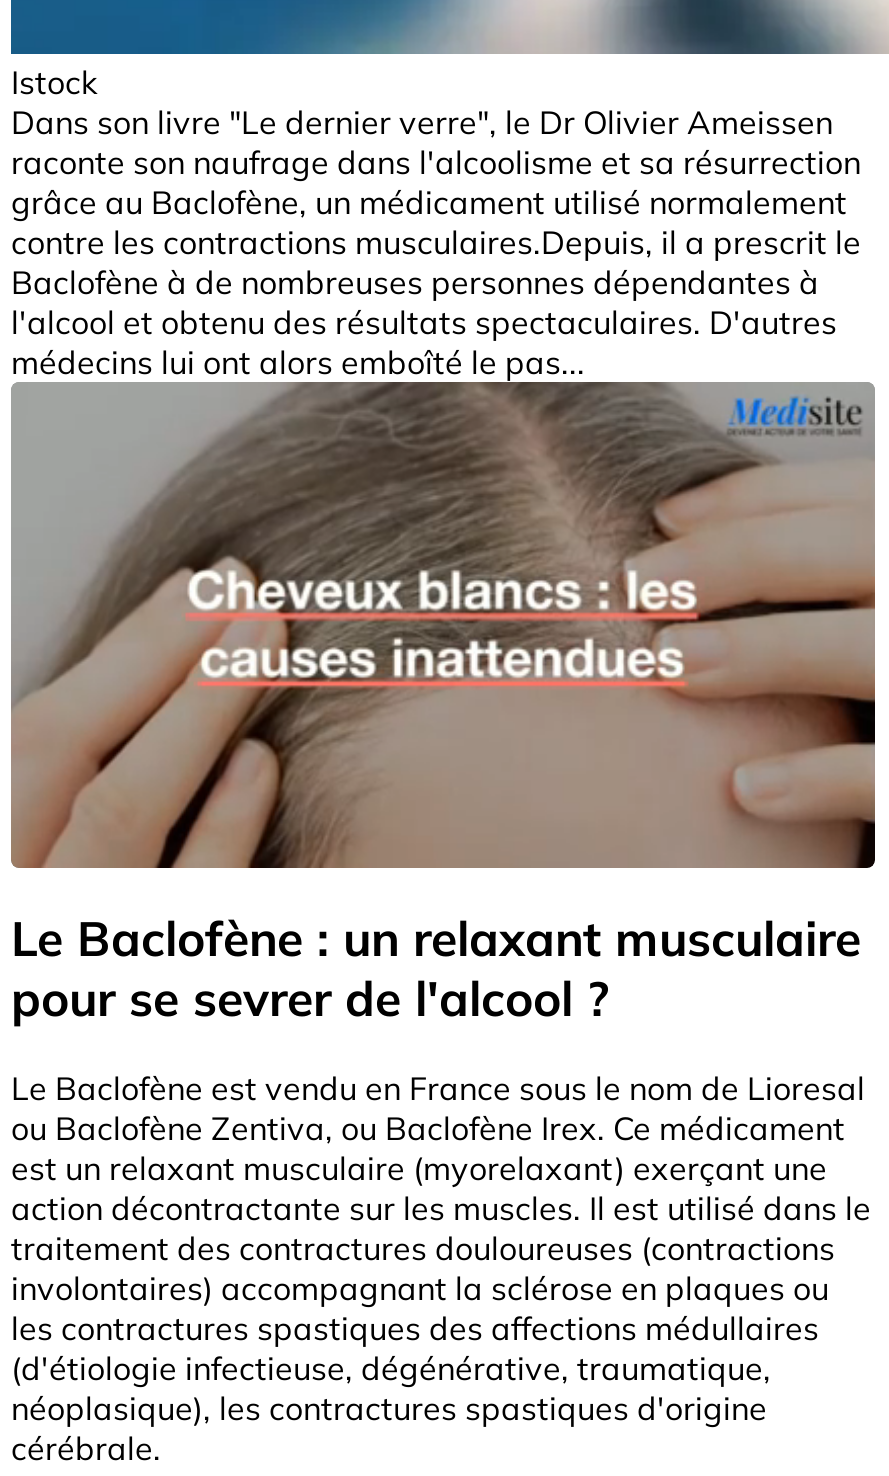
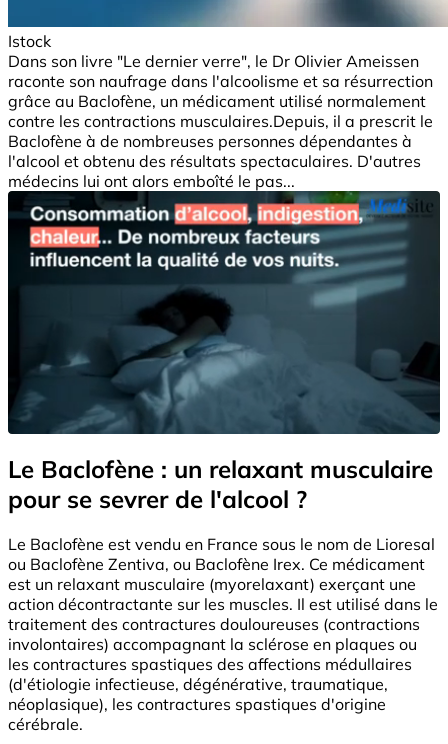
[9,380,877,870] [image] -> [7,190,441,435] [image]

